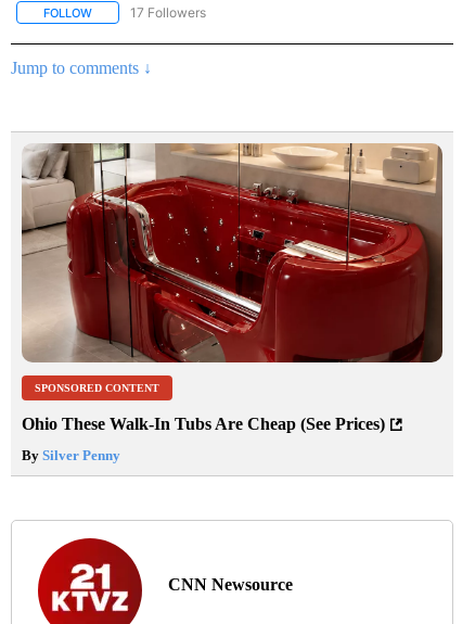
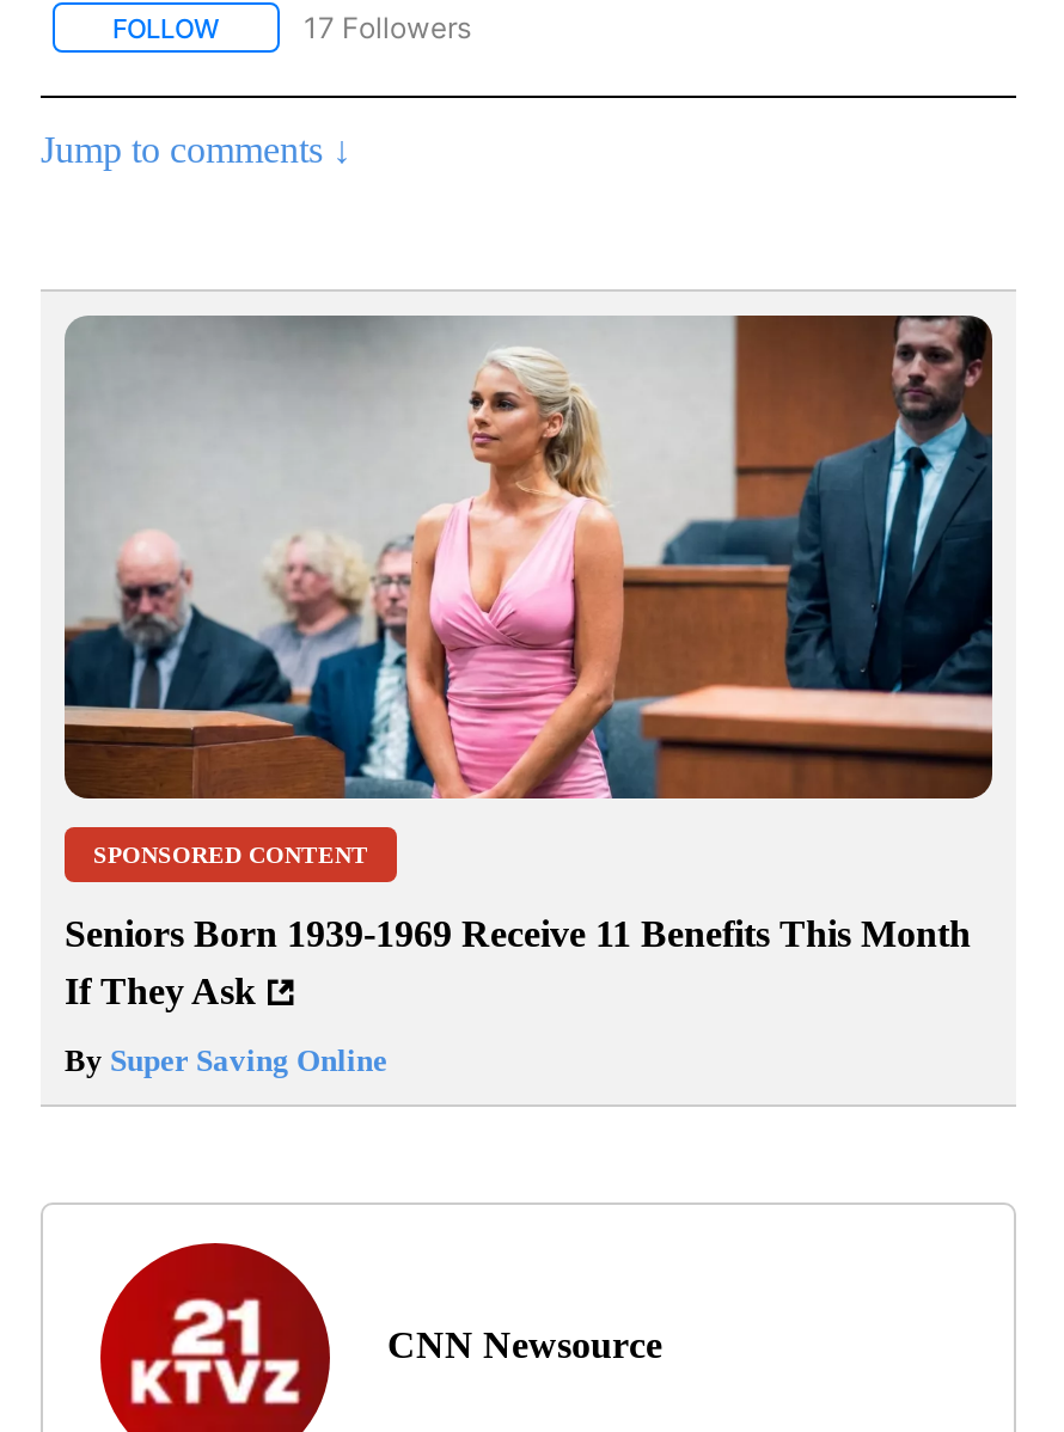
[22,143,444,364] [image] -> [62,313,995,801] [image]
[22,415,385,434] Ohio These Walk-In Tubs Are Cheap (See Prices) -> [65,914,971,1012] Seniors Born 1939-1969 Receive 11 Benefits This Month | If They Ask
[22,448,120,464] By Silver Penny -> [65,1044,387,1079] By Super Saving Online

